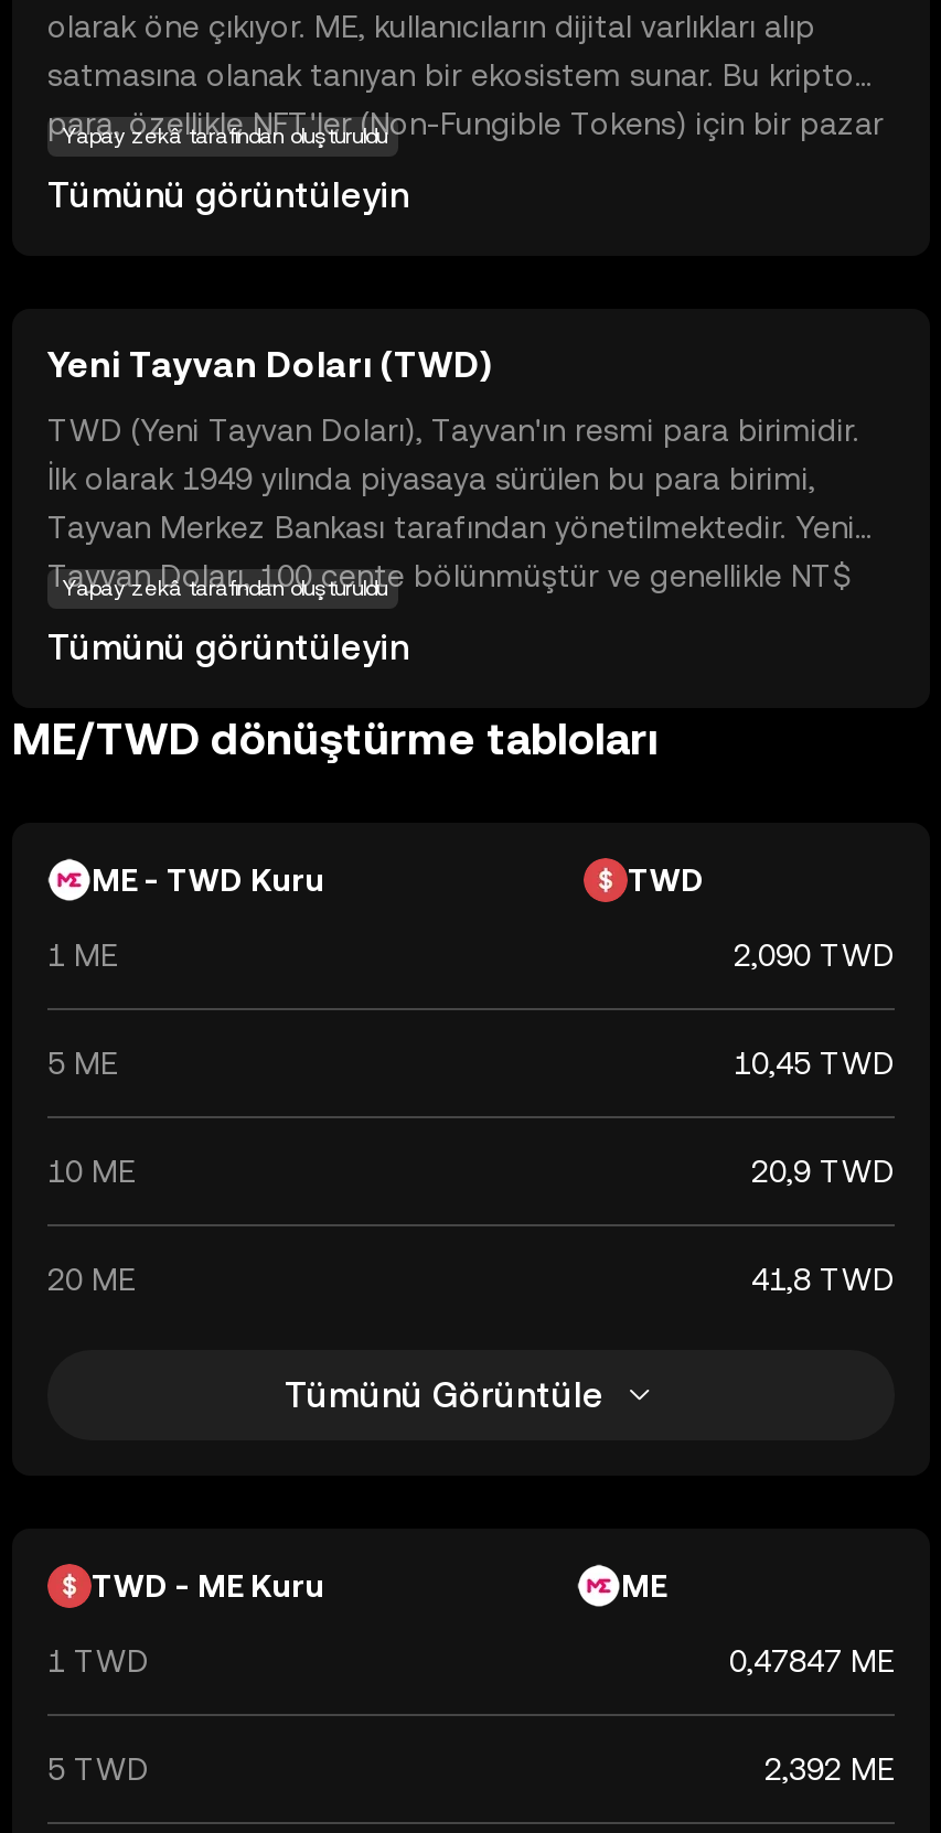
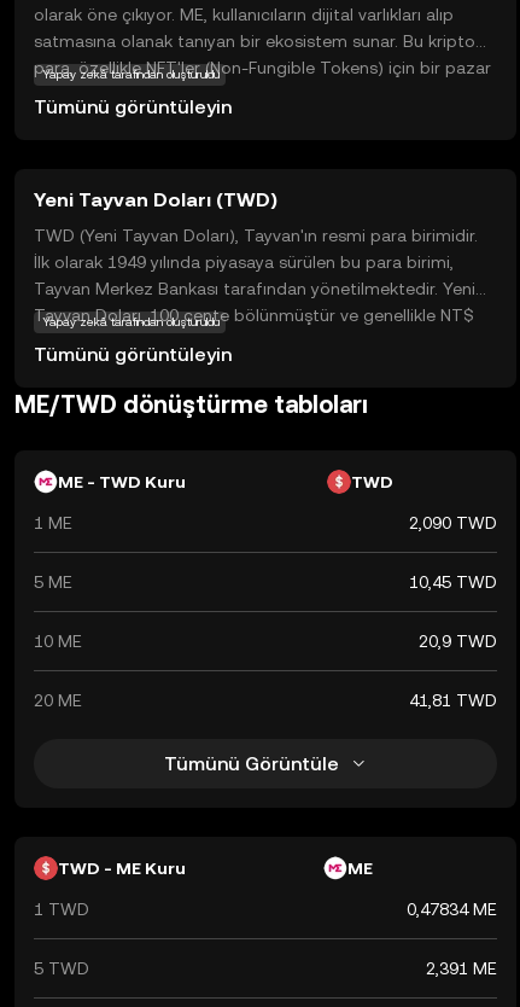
[751,1262,895,1297] 41,8 TWD -> [409,691,497,710] 41,81 TWD
[729,1643,895,1679] 0,47847 ME -> [407,900,497,919] 0,47834 ME
[764,1751,895,1787] 2,392 ME -> [426,959,497,978] 2,391 ME

